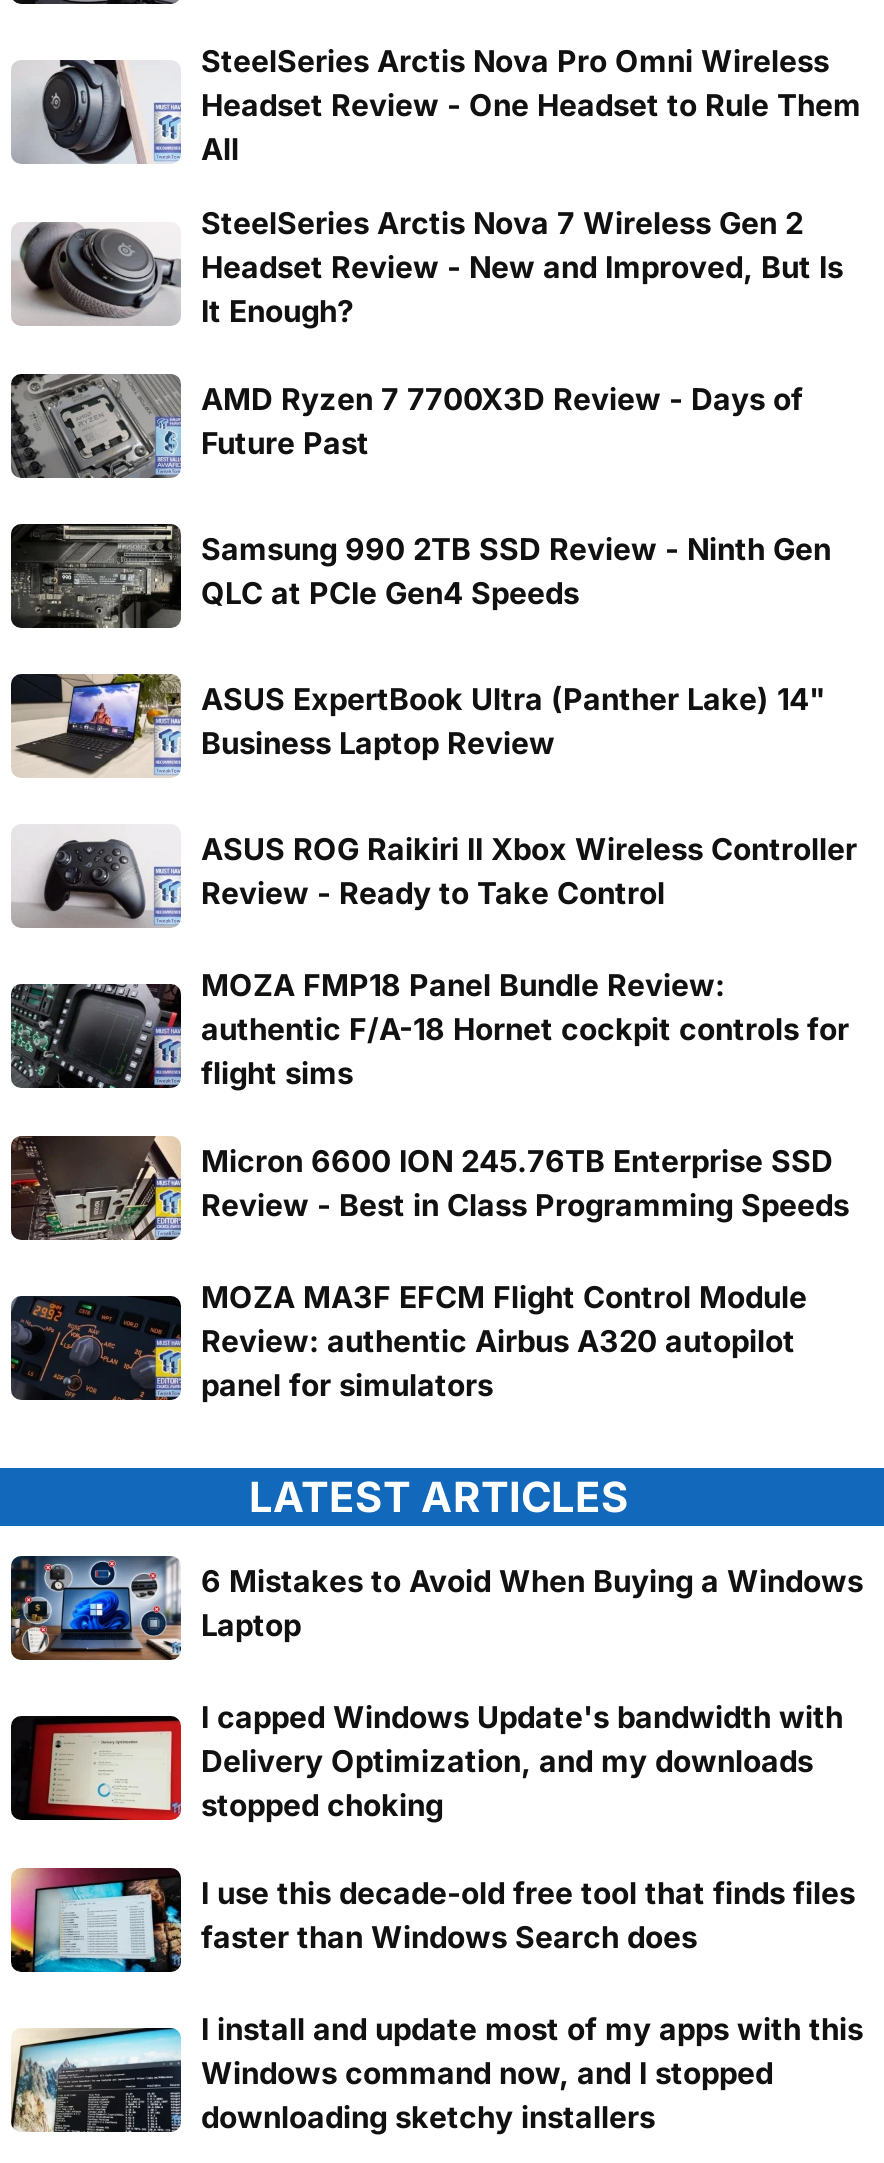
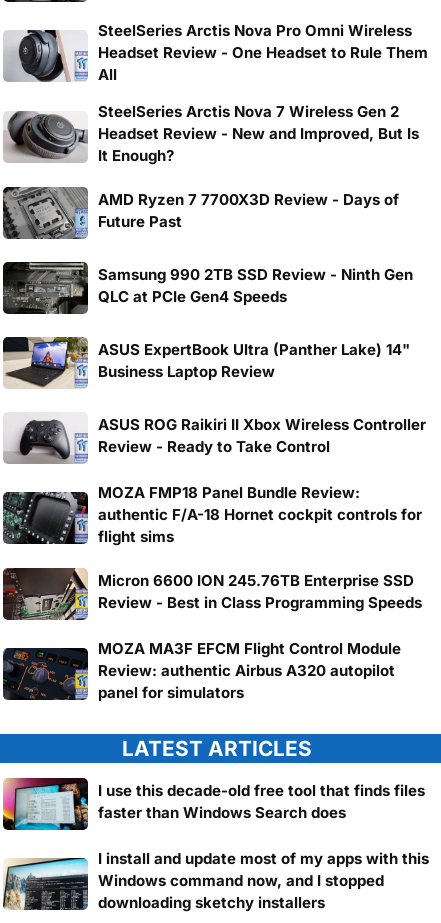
[9,1556,863,1824] [image] | 6 Mistakes to Avoid When Buying a Windows | Laptop | I capped Windows Update's bandwidth with | Delivery Optimization, and my downloads | stopped choking -> none
[9,1716,173,1822] [image] -> none

